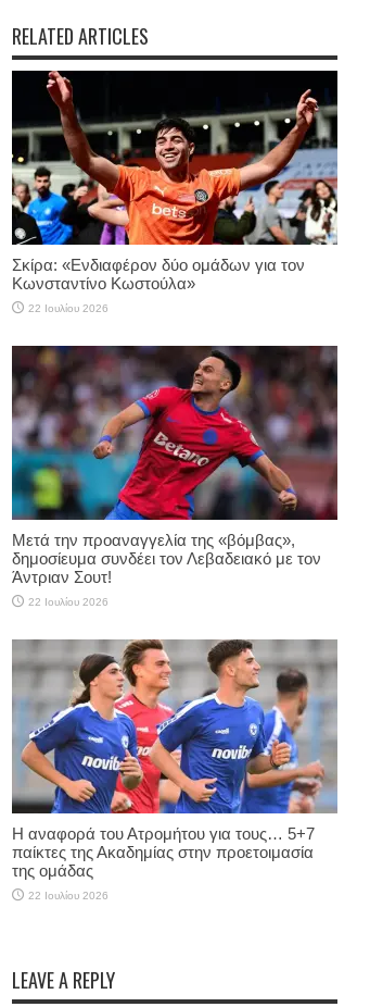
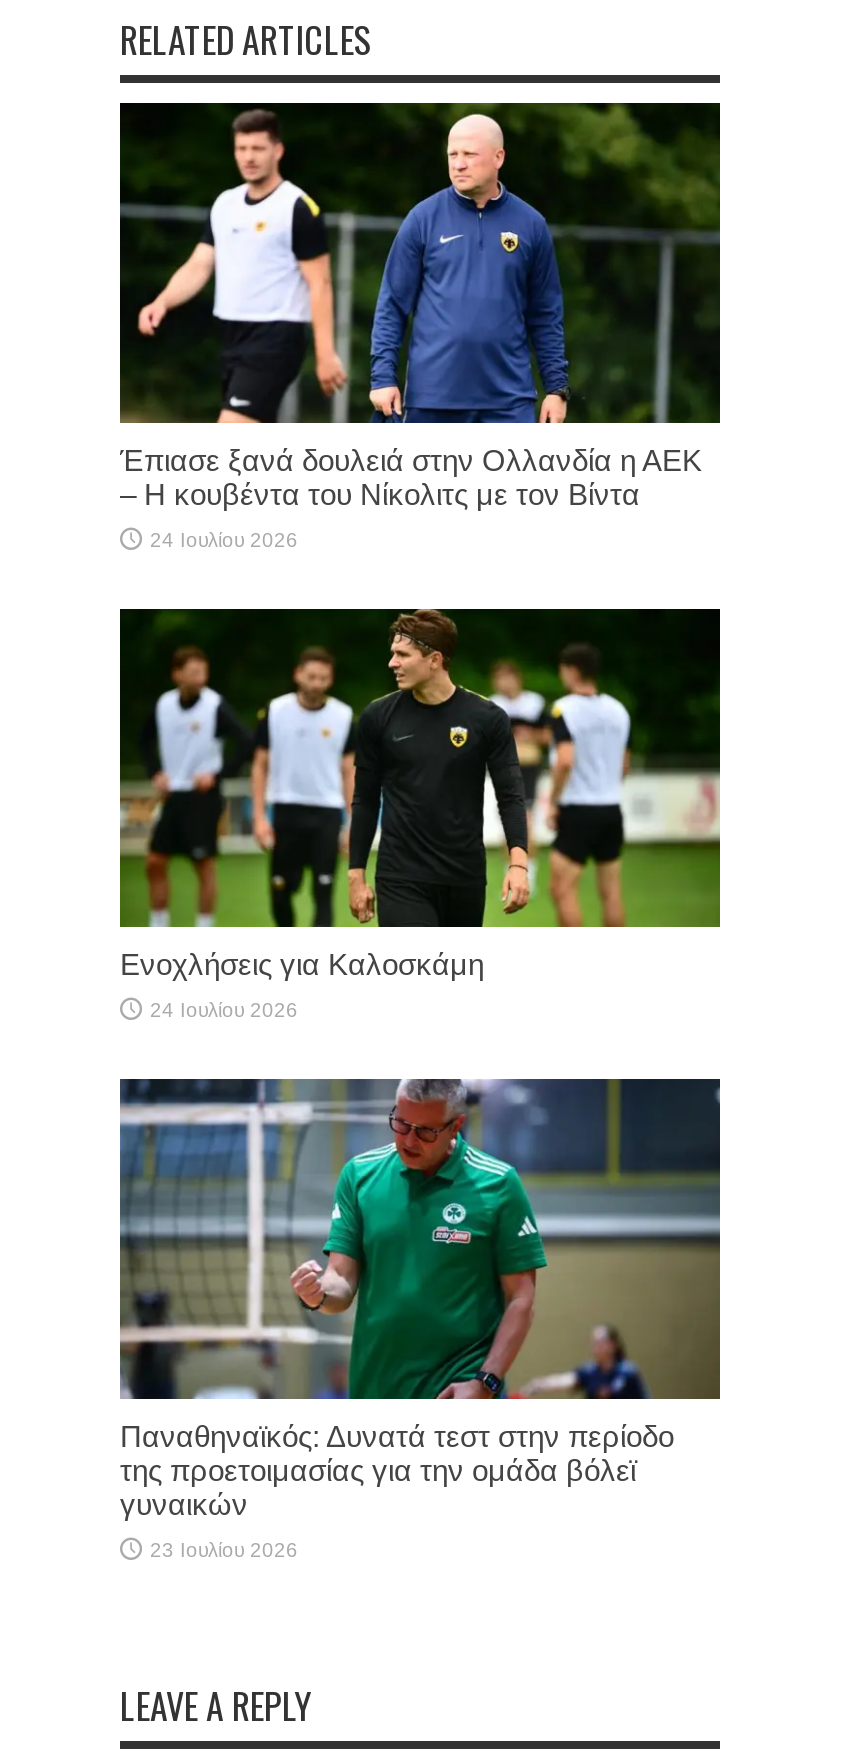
[11,70,337,293] [image] | Σκίρα: «Ενδιαφέρον δύο ομάδων για τον | Κωνσταντίνο Κωστούλα» -> [120,103,722,511] [image] | Έπιασε ξανά δουλειά στην Ολλανδία η ΑΕΚ | – Η κουβέντα του Νίκολιτς με τον Βίντα
[28,302,109,314] 22 Ιουλίου 2026 -> [150,529,298,551] 24 Ιουλίου 2026
[11,345,339,586] [image] | Μετά την προαναγγελία της «βόμβας», | δημοσίευμα συνδέει τον Λεβαδειακό με τον | Άντριαν Σουτ! -> [118,607,722,982] [image] | Ενοχλήσεις για Καλοσκάμη
[28,596,109,608] 22 Ιουλίου 2026 -> [150,1000,298,1022] 24 Ιουλίου 2026
[12,638,336,880] [image] | Η αναφορά του Ατρομήτου για τους… 5+7 | παίκτες της Ακαδημίας στην προετοιμασία | της ομάδας -> [120,1077,720,1521] [image] | Παναθηναϊκός: Δυνατά τεστ στην περίοδο | της προετοιμασίας για την ομάδα βόλεϊ | γυναικών
[28,890,109,902] 22 Ιουλίου 2026 -> [150,1539,298,1561] 23 Ιουλίου 2026

